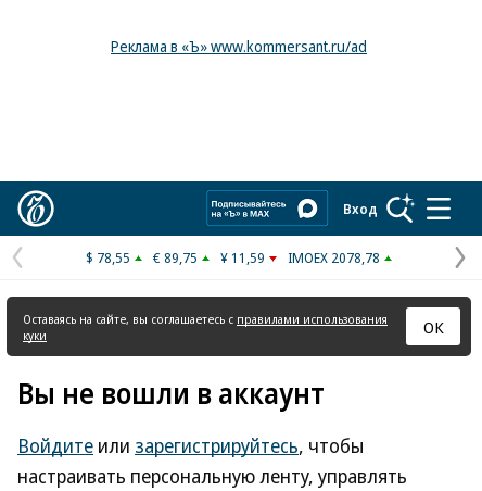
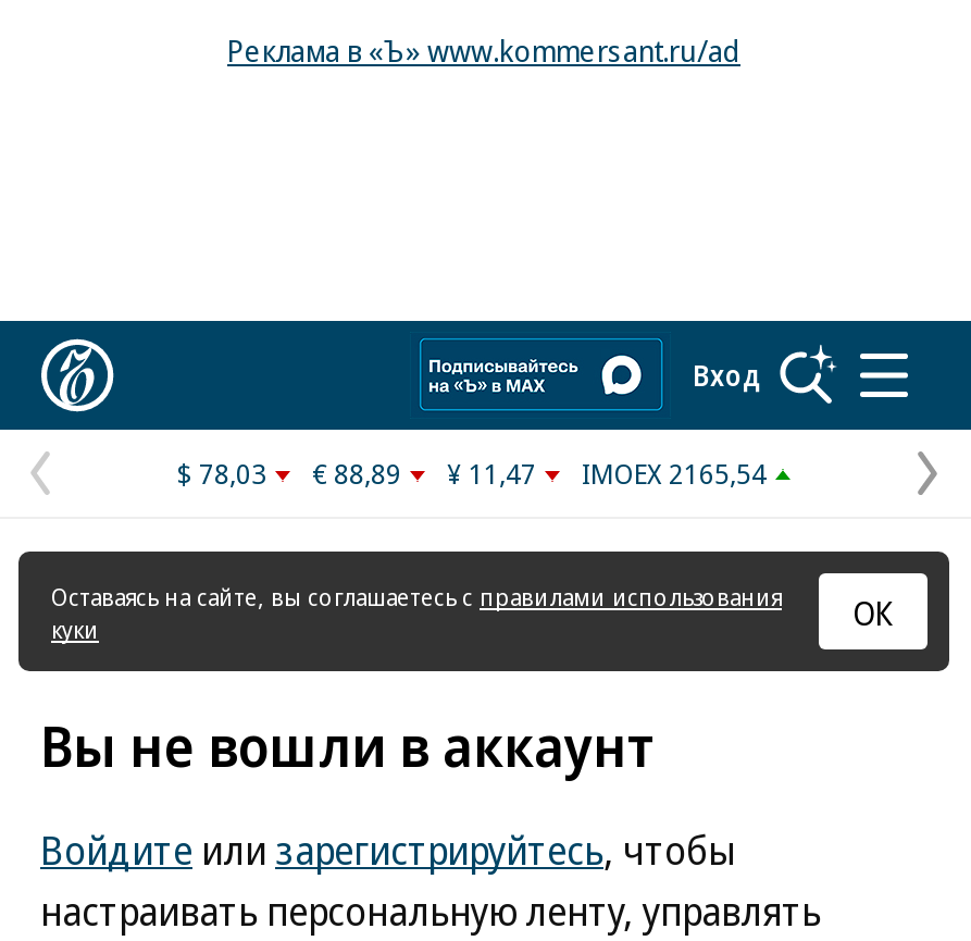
[86,248,130,267] $ 78,55 -> [177,454,266,493] $ 78,03
[153,248,198,267] € 89,75 -> [312,454,401,493] € 88,89
[220,248,265,267] ¥ 11,59 -> [447,454,536,493] ¥ 11,47
[288,248,380,267] IMOEX 2078,78 -> [582,454,767,493] IMOEX 2165,54

